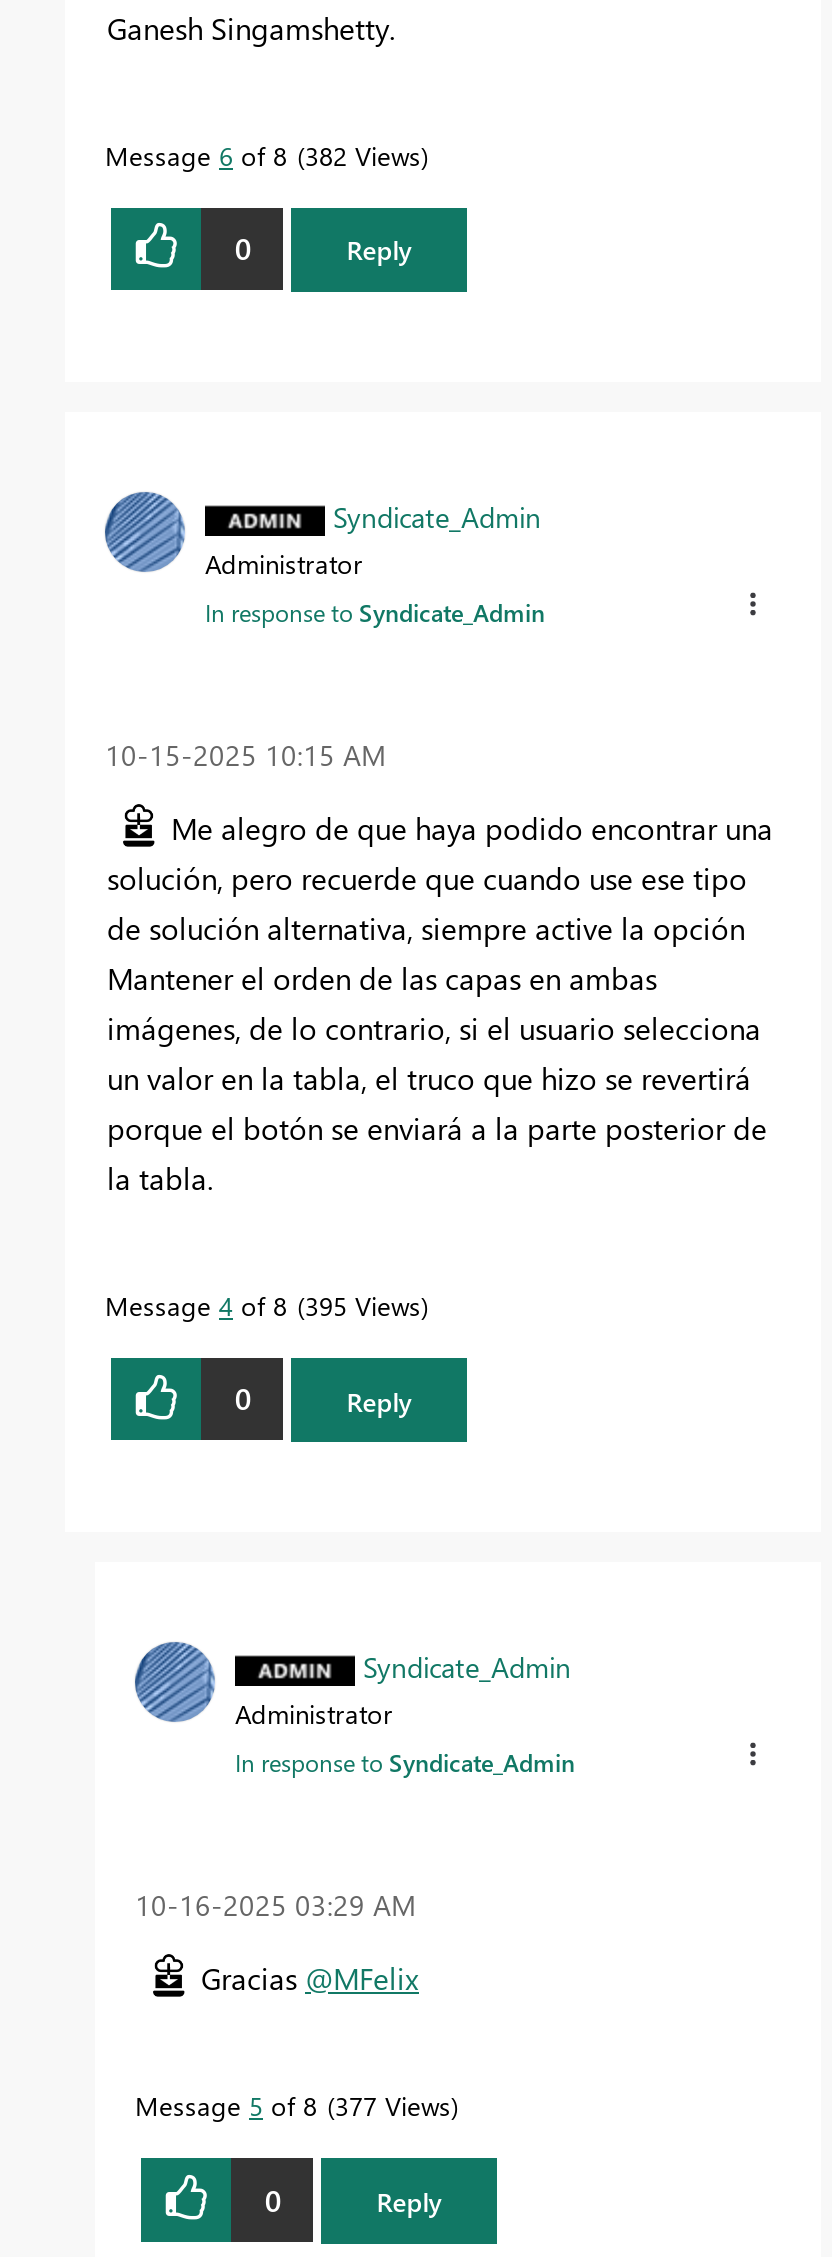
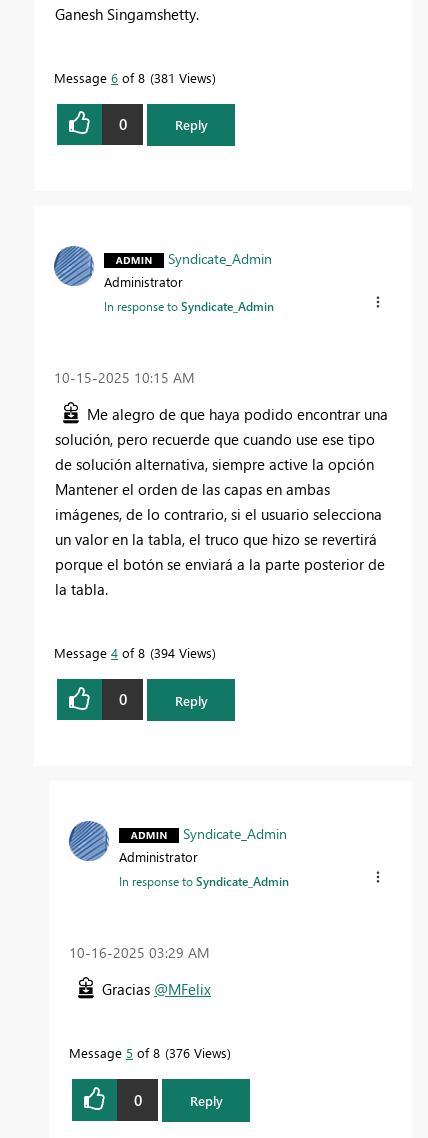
[105,137,421,171] Message 6 of 8 382 Views -> [54,68,212,85] Message 6 of 8 381 Views
[105,1288,421,1322] Message 4 of 8 395 Views -> [54,644,212,661] Message 4 of 8 394 Views
[135,2089,451,2123] Message 5 of 8 377 Views -> [69,1044,227,1061] Message 5 of 8 376 Views

